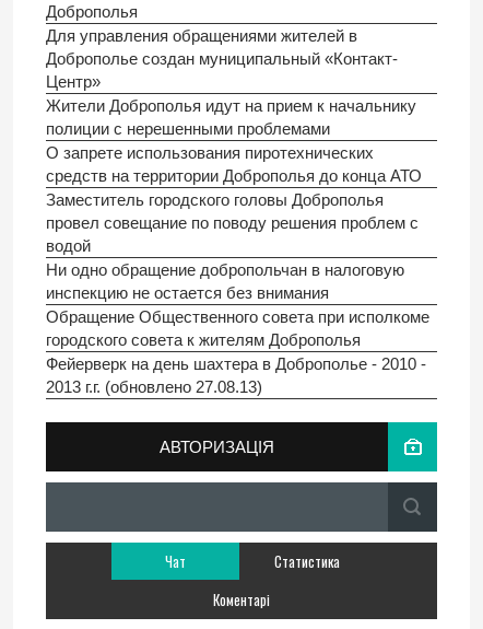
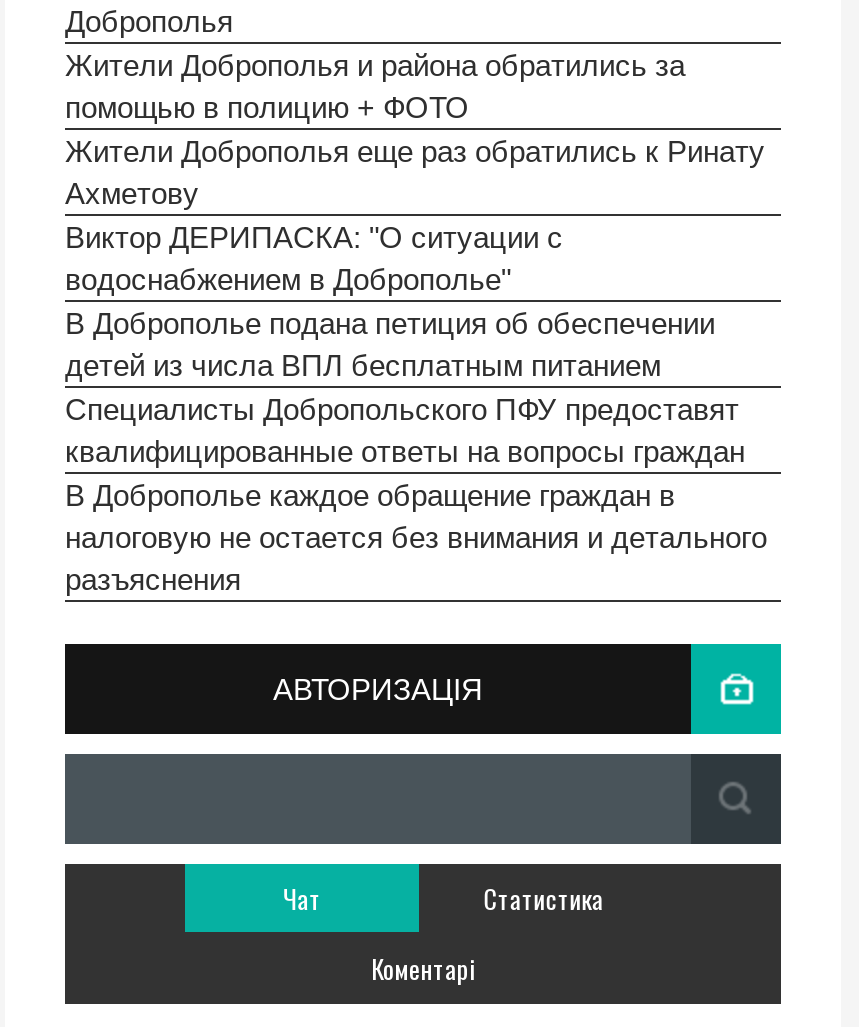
[46,27,429,396] Для управления обращениями жителей в | Доброполье создан муниципальный «Контакт- | Центр» | Жители Доброполья идут на прием к начальнику | полиции с нерешенными проблемами | О запрете использования пиротехнических | средств на территории Доброполья до конца АТО | Заместитель городского головы Доброполья | провел совещание по поводу решения проблем с | водой | Ни одно обращение добропольчан в налоговую | инспекцию не остается без внимания | Обращение Общественного совета при исполкоме | городского совета к жителям Доброполья | Фейерверк на день шахтера в Доброполье - 2010 - | 2013 г.г. (обновлено 27.08.13) -> [65,49,767,597] Жители Доброполья и района обратились за | помощью в полицию + ФОТО | Жители Доброполья еще раз обратились к Ринату | Ахметову | Виктор ДЕРИПАСКА: "О ситуации с | водоснабжением в Доброполье" | В Доброполье подана петиция об обеспечении | детей из числа ВПЛ бесплатным питанием | Специалисты Добропольского ПФУ предоставят | квалифицированные ответы на вопросы граждан | В Доброполье каждое обращение граждан в | налоговую не остается без внимания и детального | разъяснения

